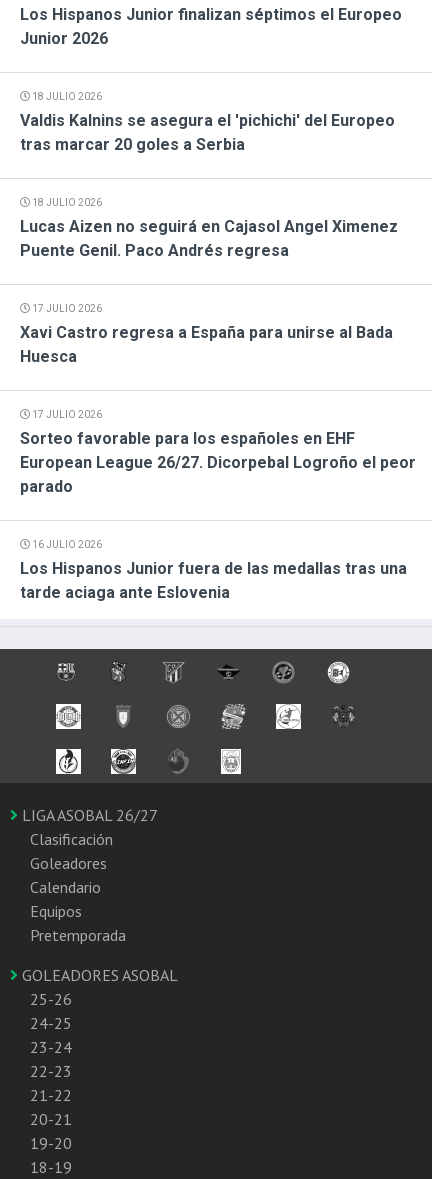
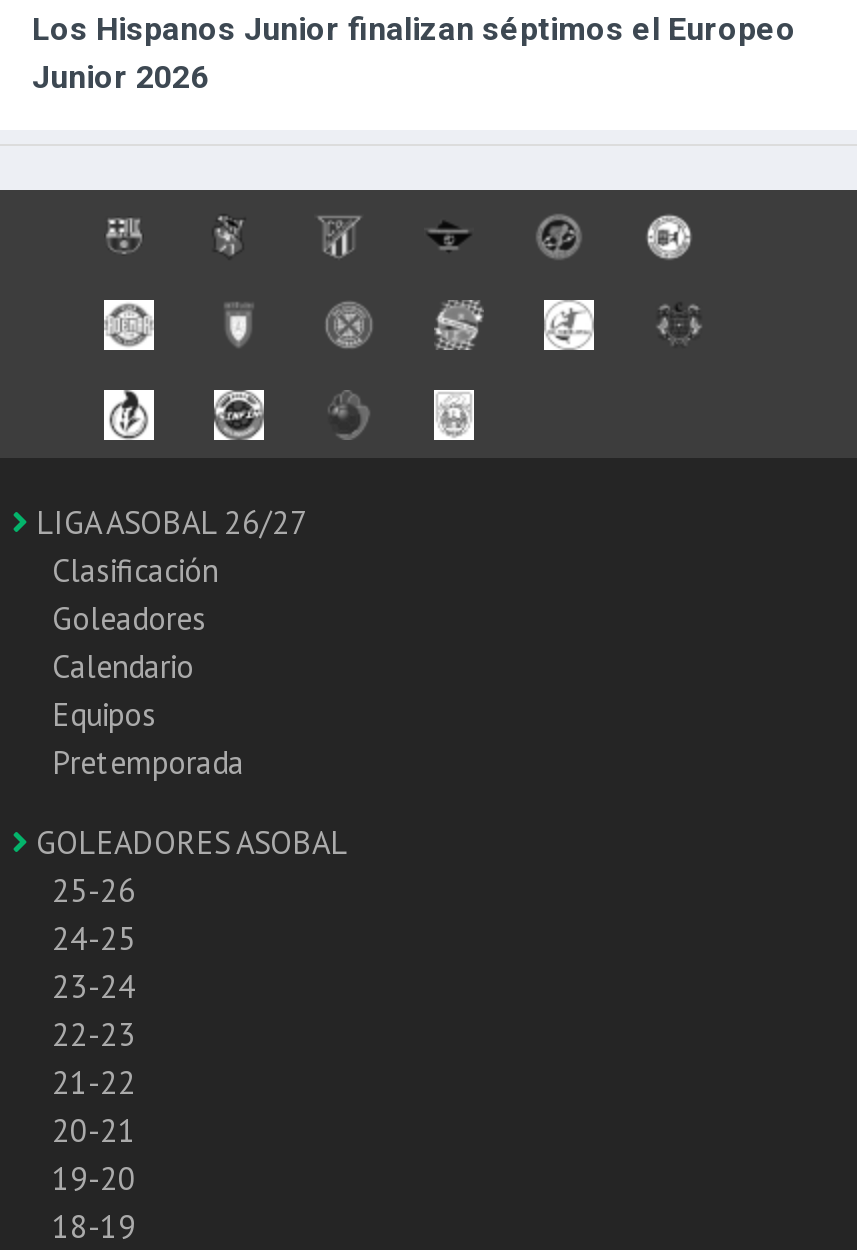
[20,91,416,602] 18 JULIO 2026 | Valdis Kalnins se asegura el 'pichichi' del Europeo | tras marcar 20 goles a Serbia | 18 JULIO 2026 | Lucas Aizen no seguirá en Cajasol Angel Ximenez | Puente Genil. Paco Andrés regresa | 17 JULIO 2026 | Xavi Castro regresa a España para unirse al Bada | Huesca | 17 JULIO 2026 | Sorteo favorable para los españoles en EHF | European League 26/27. Dicorpebal Logroño el peor | parado | 16 JULIO 2026 | Los Hispanos Junior fuera de las medallas tras una | tarde aciaga ante Eslovenia -> none

